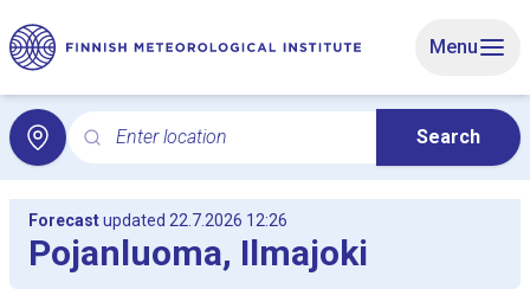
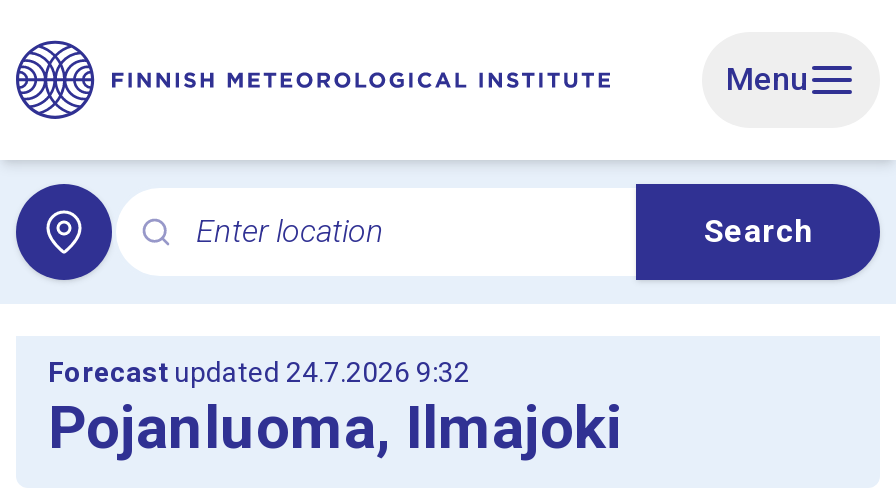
[28,211,287,230] Forecast updated 22.7.2026 12:26 -> [48,356,470,388] Forecast updated 24.7.2026 9:32

